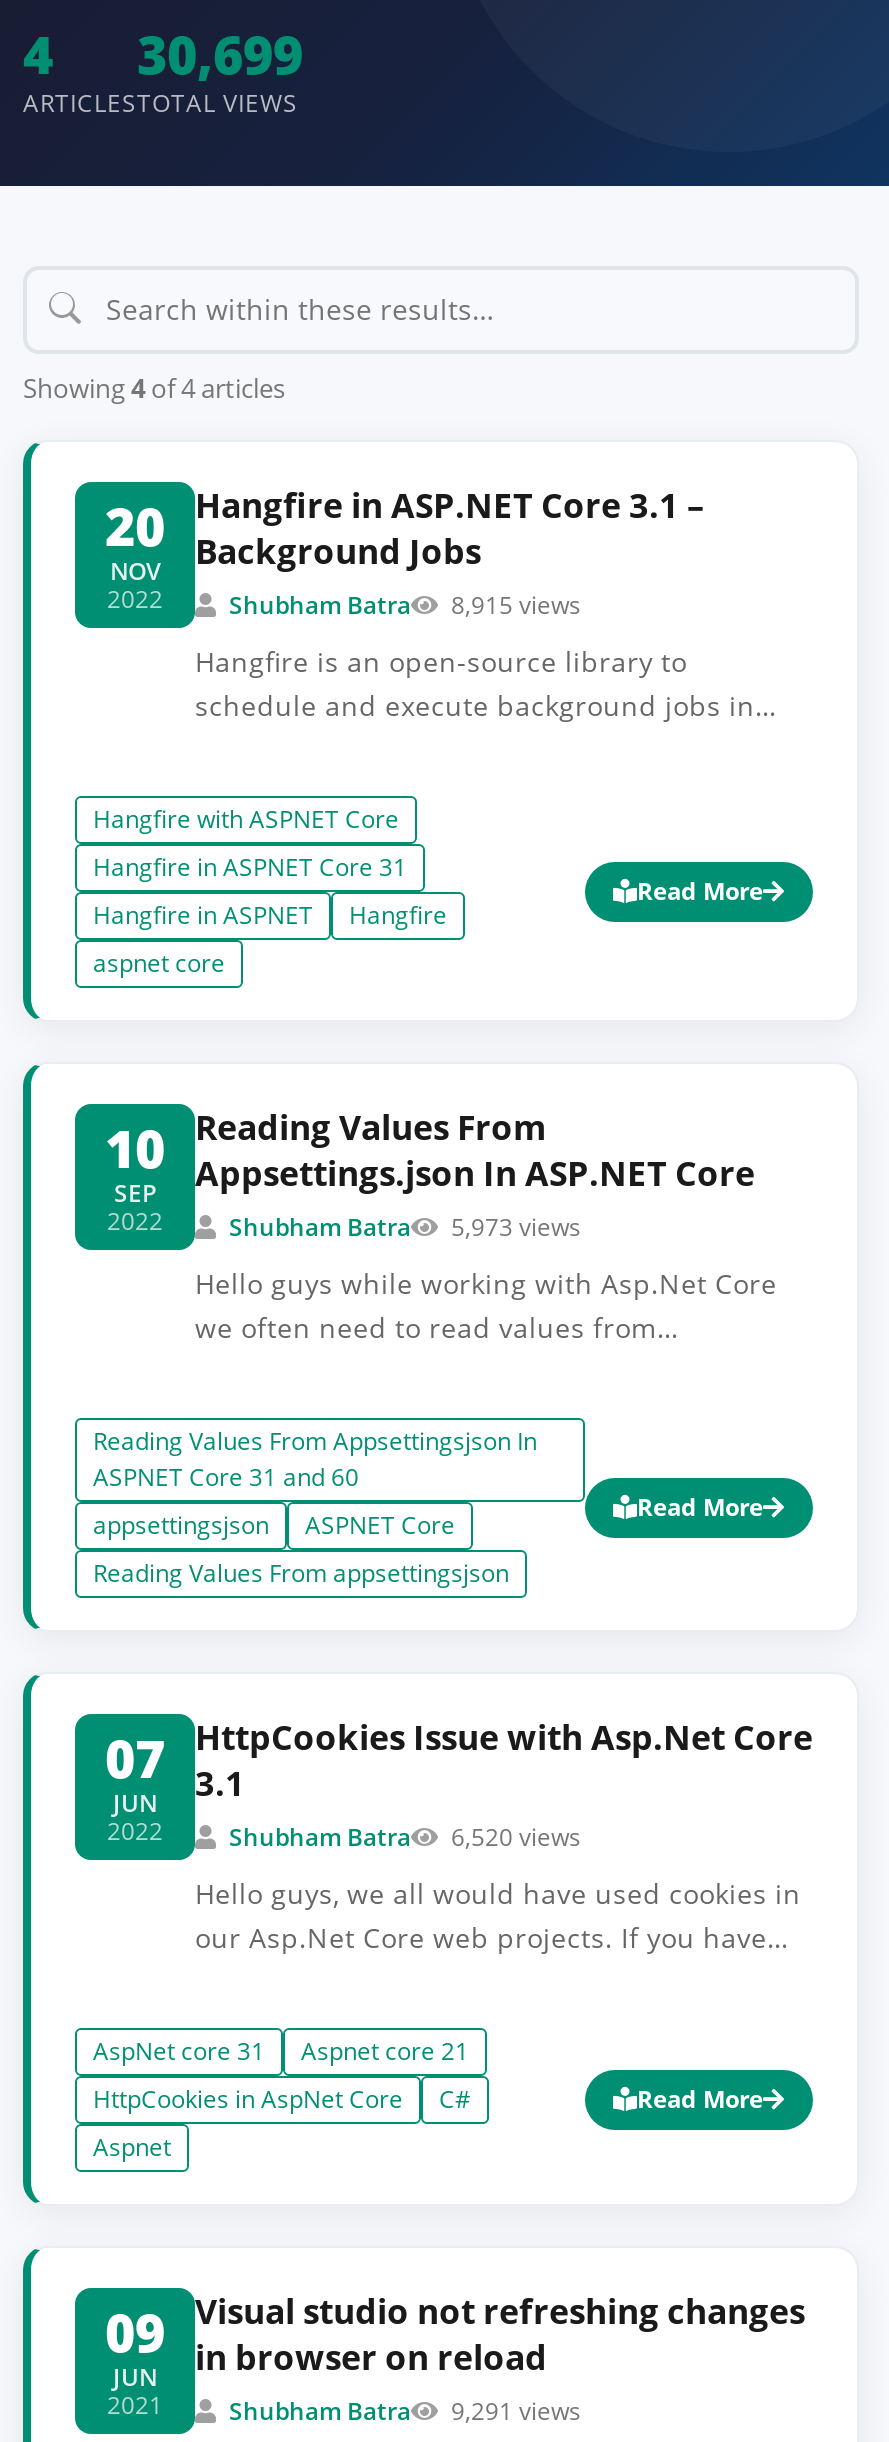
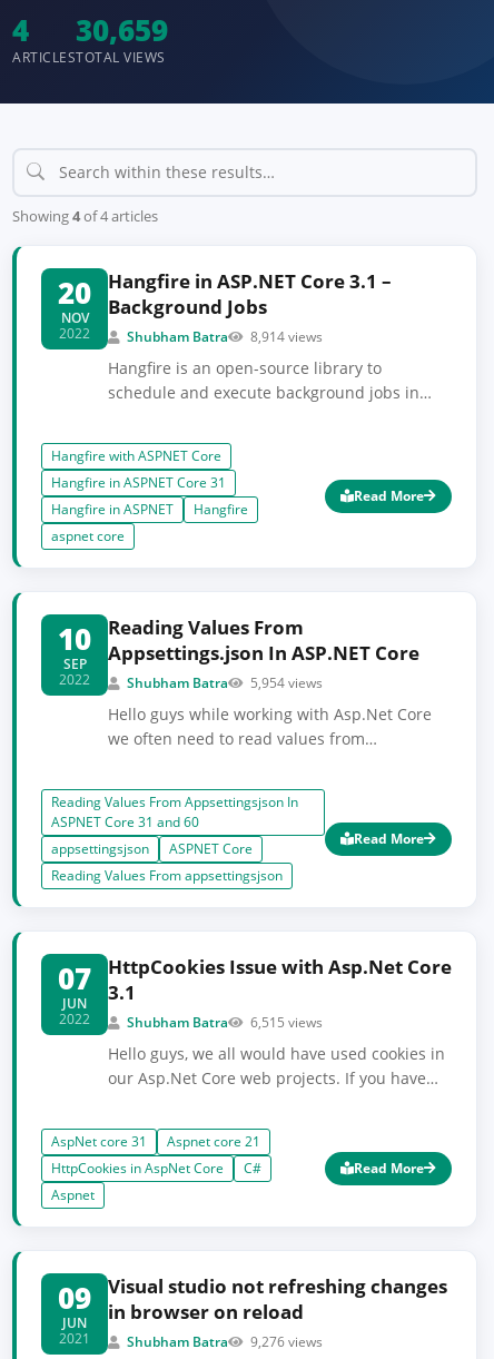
[23,18,303,90] 4 30,699 -> [12,10,168,50] 4 30,659
[107,582,581,622] 2022 Shubham Batra 8,915 views -> [59,324,323,346] 2022 Shubham Batra 8,914 views
[107,1204,581,1244] 2022 Shubham Batra 5,973 views -> [59,670,323,692] 2022 Shubham Batra 5,954 views
[107,1814,581,1854] 2022 Shubham Batra 6,520 views -> [59,1009,323,1032] 2022 Shubham Batra 6,515 views
[107,2388,581,2428] 2021 Shubham Batra 9,291 views -> [59,1329,323,1351] 2021 Shubham Batra 9,276 views

